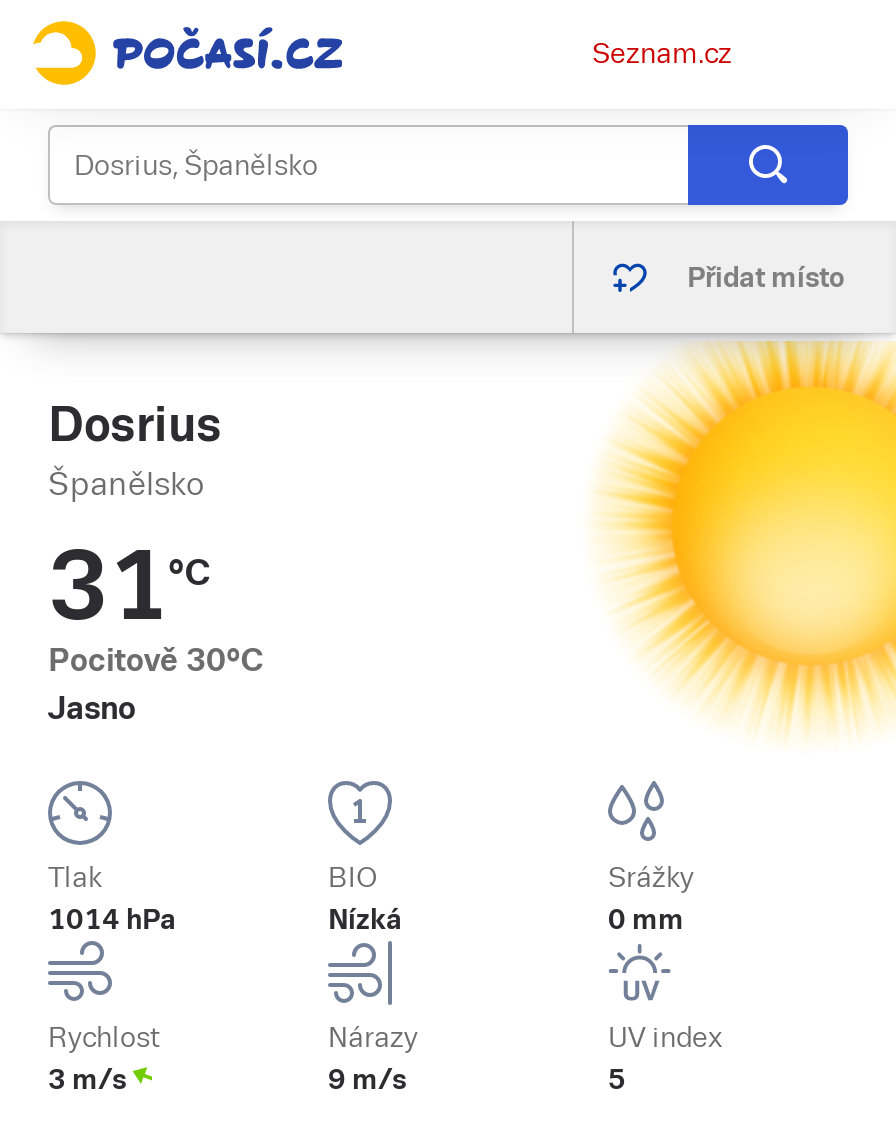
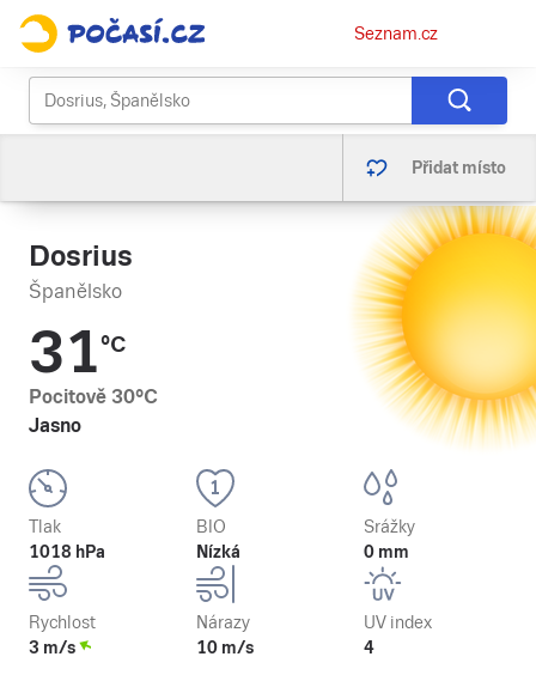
[48,903,176,935] 1014 hPa -> [29,542,105,561] 1018 hPa
[328,1063,406,1095] 9 m/s -> [196,638,254,657] 10 m/s
[608,1063,626,1095] 5 -> [364,638,374,657] 4

